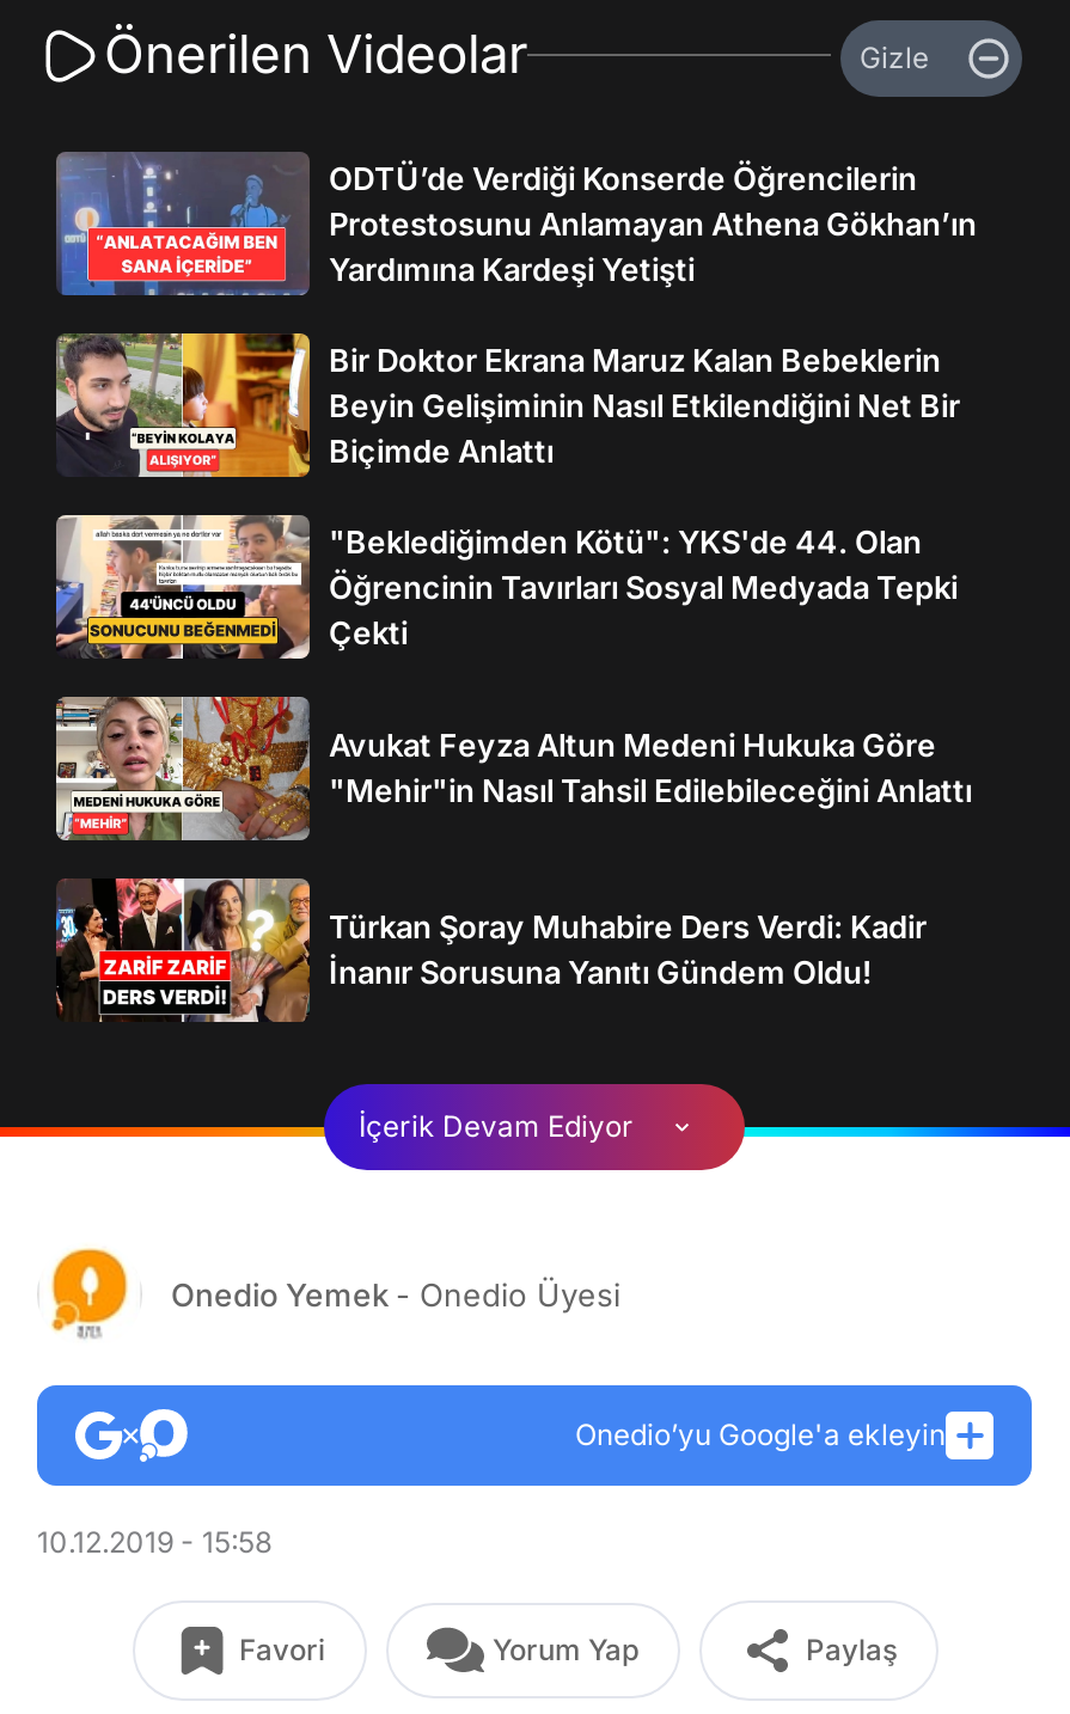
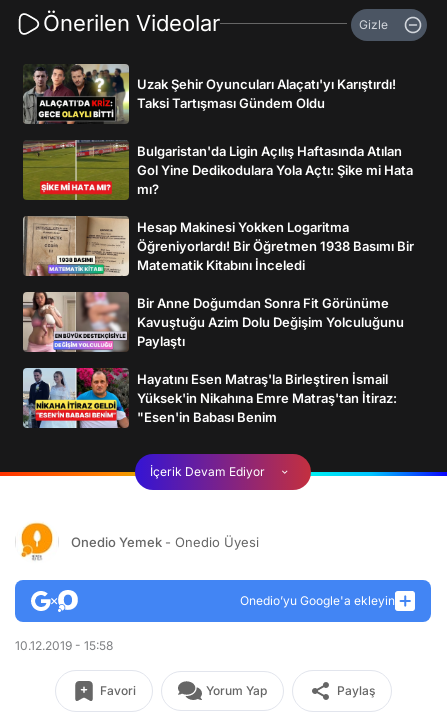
[56,152,977,298] [image] | ODTÜ’de Verdiği Konserde Öğrencilerin | Protestosunu Anlamayan Athena Gökhan’ın | Yardımına Kardeşi Yetişti -> [23,64,396,125] [image] | Uzak Şehir Oyuncuları Alaçatı'yı Karıştırdı! | Taksi Tartışması Gündem Oldu
[54,331,960,479] [image] | Bir Doktor Ekrana Maruz Kalan Bebeklerin | Beyin Gelişiminin Nasıl Etkilendiğini Net Bir | Biçimde Anlattı -> [23,139,413,200] [image] | Bulgaristan'da Ligin Açılış Haftasında Atılan | Gol Yine Dedikodulara Yola Açtı: Şike mi Hata | mı?
[54,515,958,659] [image] | "Beklediğimden Kötü": YKS'de 44. Olan | Öğrencinin Tavırları Sosyal Medyada Tepki | Çekti -> [23,216,414,277] [image] | Hesap Makinesi Yokken Logaritma | Öğreniyorlardı! Bir Öğretmen 1938 Basımı Bir | Matematik Kitabını İnceledi
[56,694,972,840] [image] | Avukat Feyza Altun Medeni Hukuka Göre | "Mehir"in Nasıl Tahsil Edilebileceğini Anlattı -> [23,291,404,352] [image] | Bir Anne Doğumdan Sonra Fit Görünüme | Kavuştuğu Azim Dolu Değişim Yolculuğunu | Paylaştı
[54,876,927,1022] [image] | Türkan Şoray Muhabire Ders Verdi: Kadir | İnanır Sorusuna Yanıtı Gündem Oldu! -> [22,367,397,429] [image] | Hayatını Esen Matraş'la Birleştiren İsmail | Yüksek'in Nikahına Emre Matraş'tan İtiraz: | "Esen'in Babası Benim

